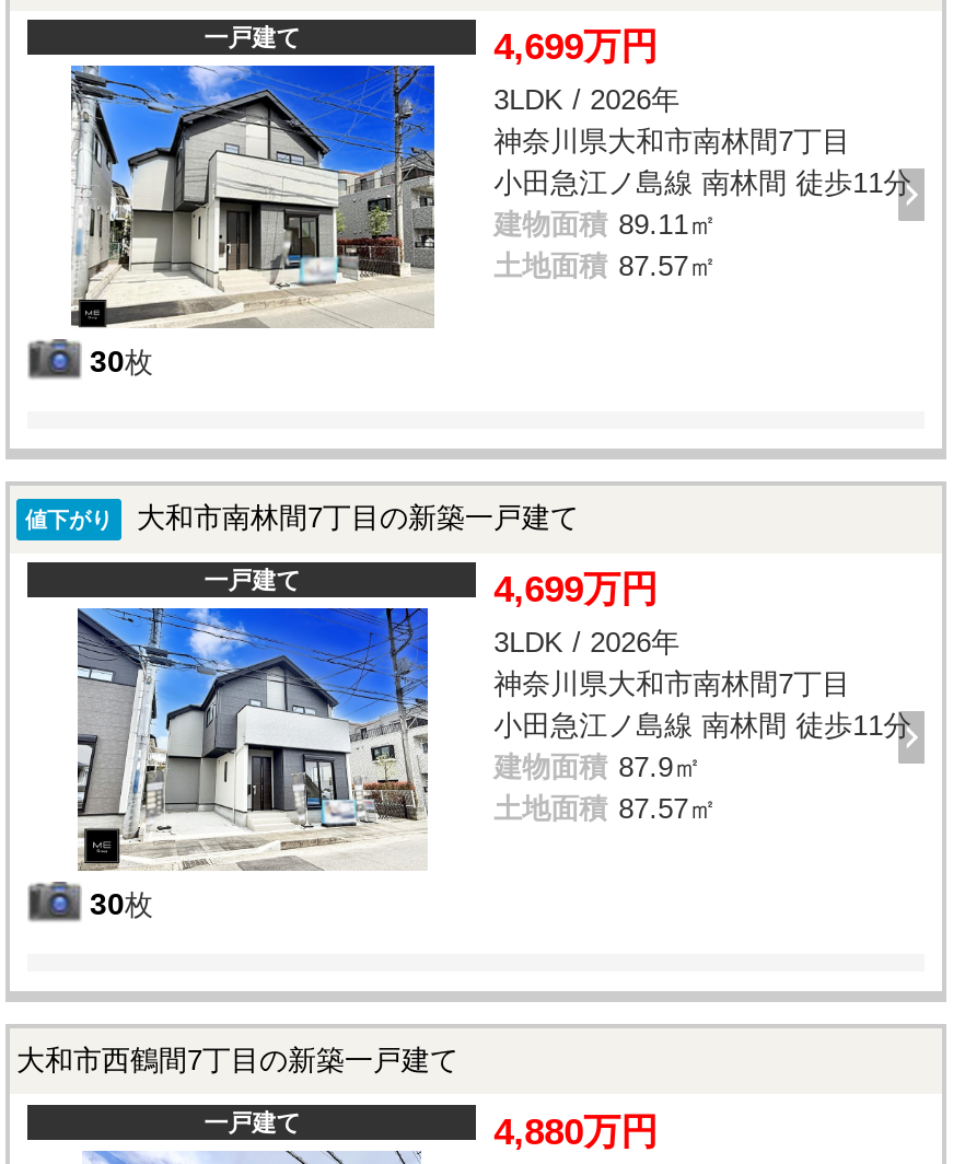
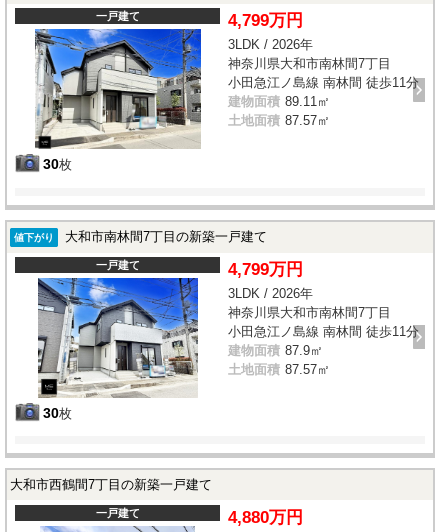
[494,25,658,67] 4,699万円 -> [228,11,303,30] 4,799万円
[494,568,658,610] 4,699万円 -> [228,260,303,279] 4,799万円

